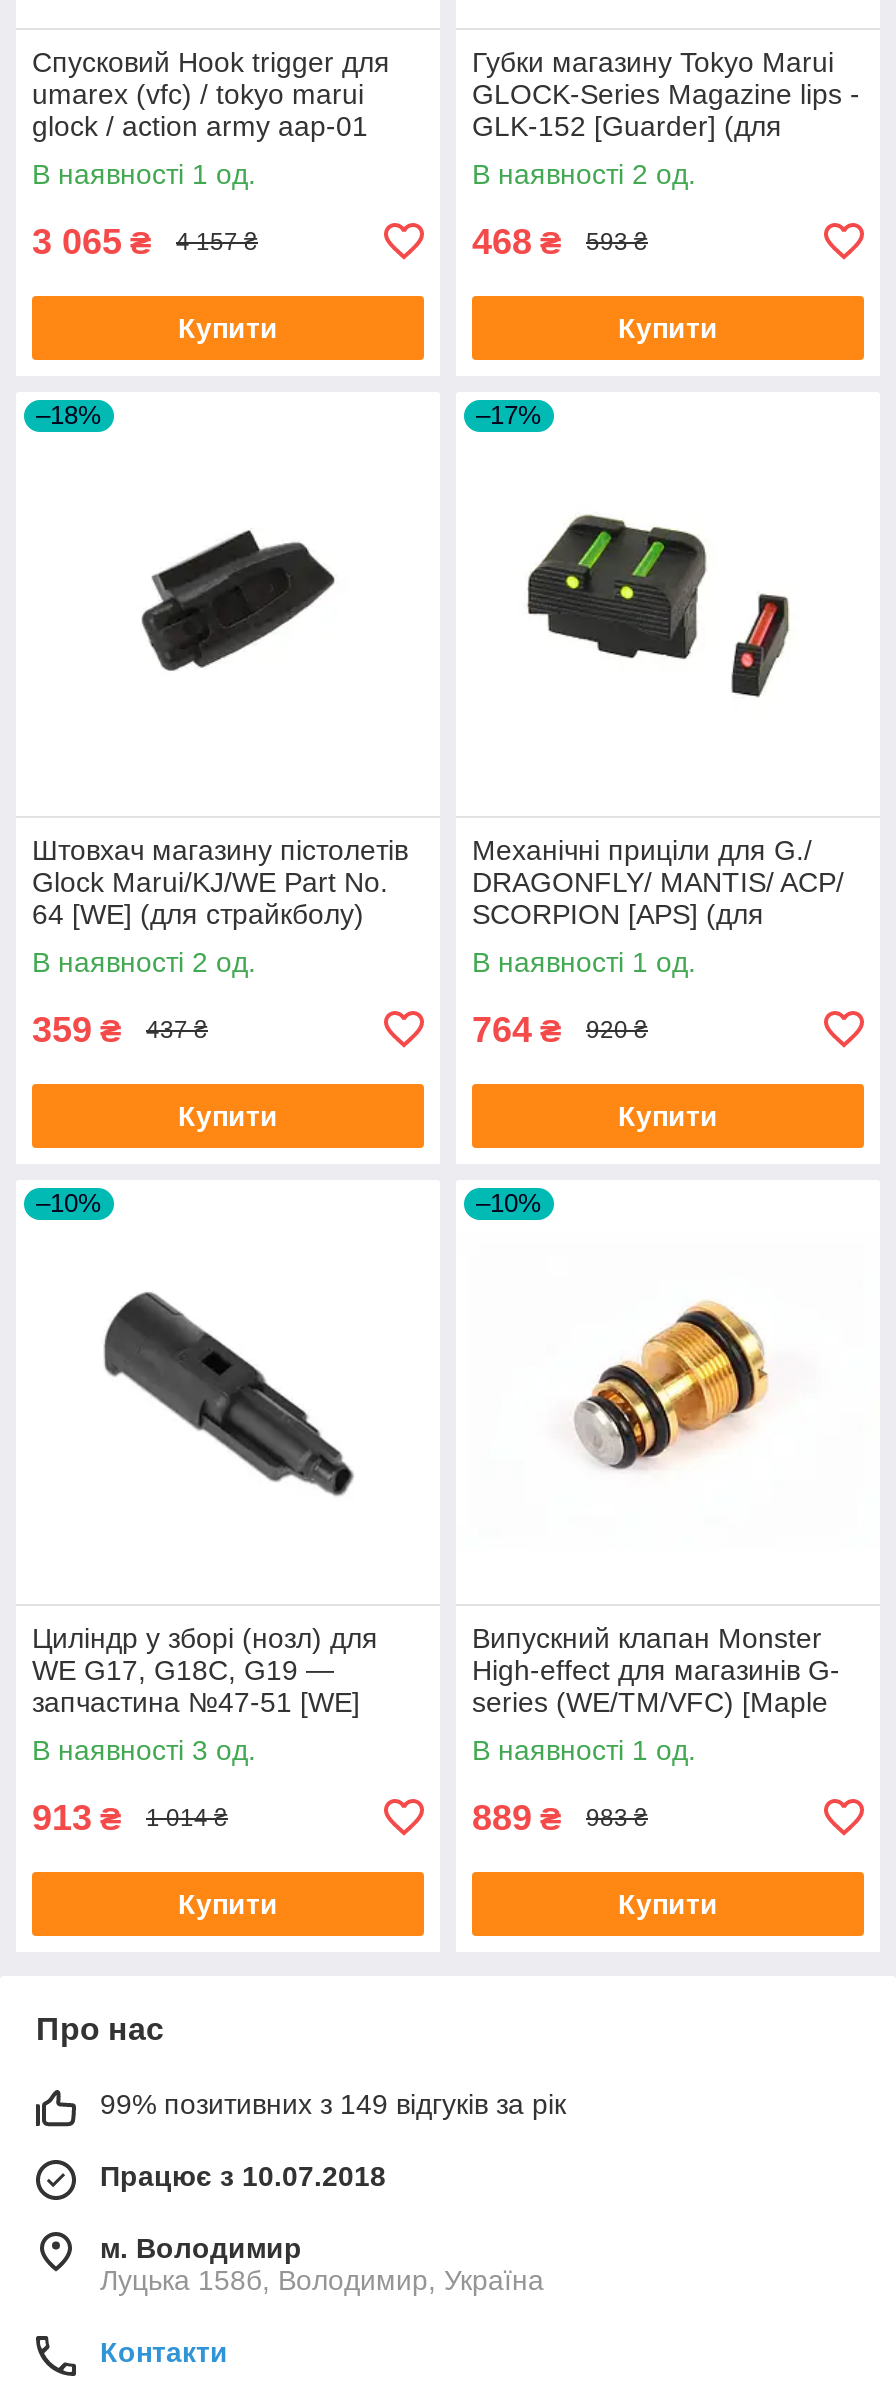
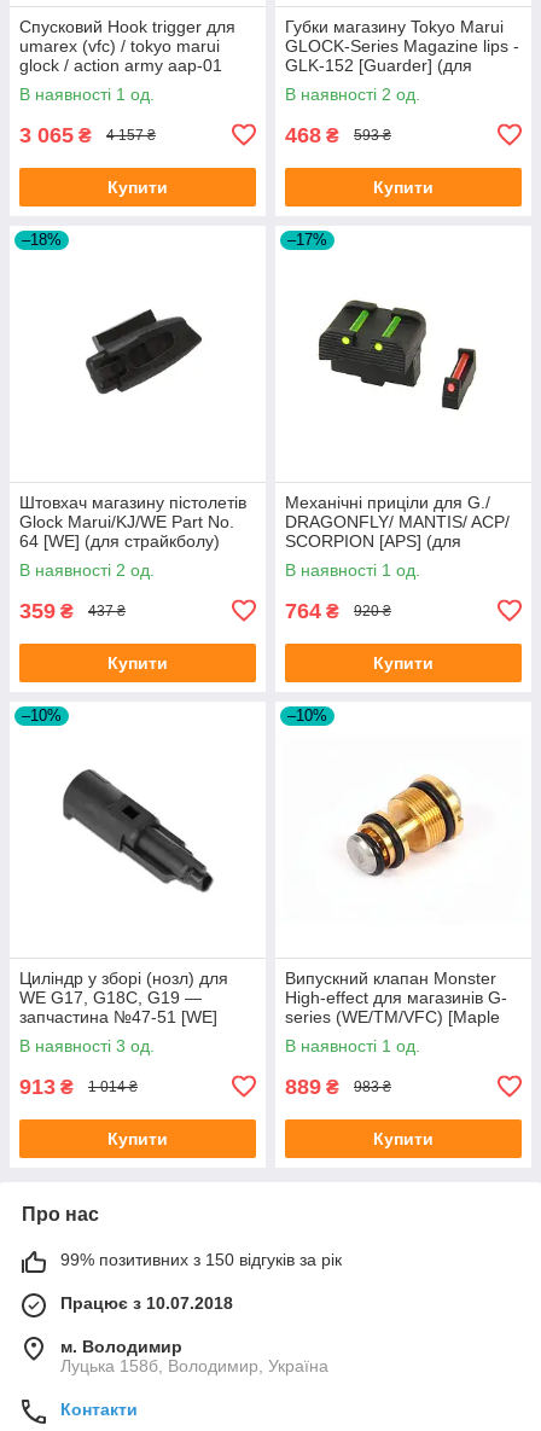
[100,2088,566,2120] 99% позитивних з 149 відгуків за рік -> [60,1250,342,1269] 99% позитивних з 150 відгуків за рік

